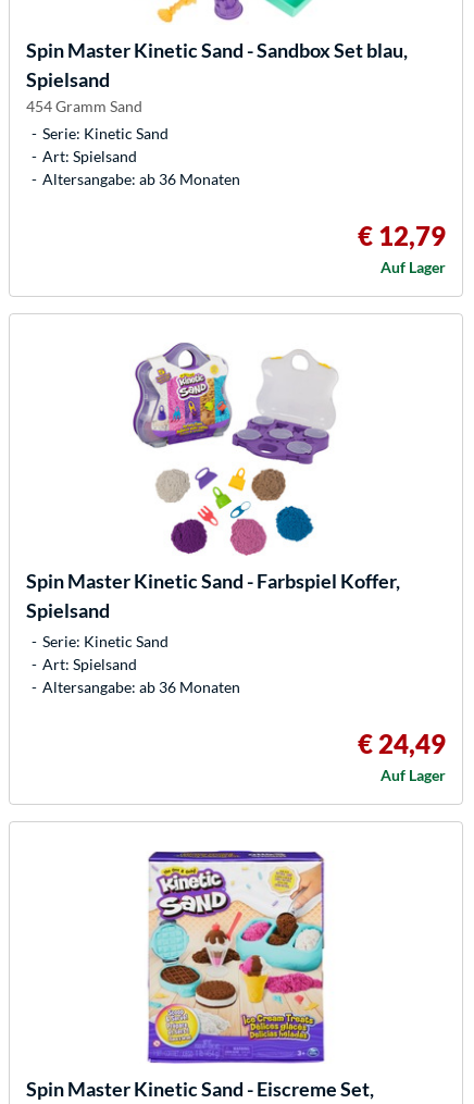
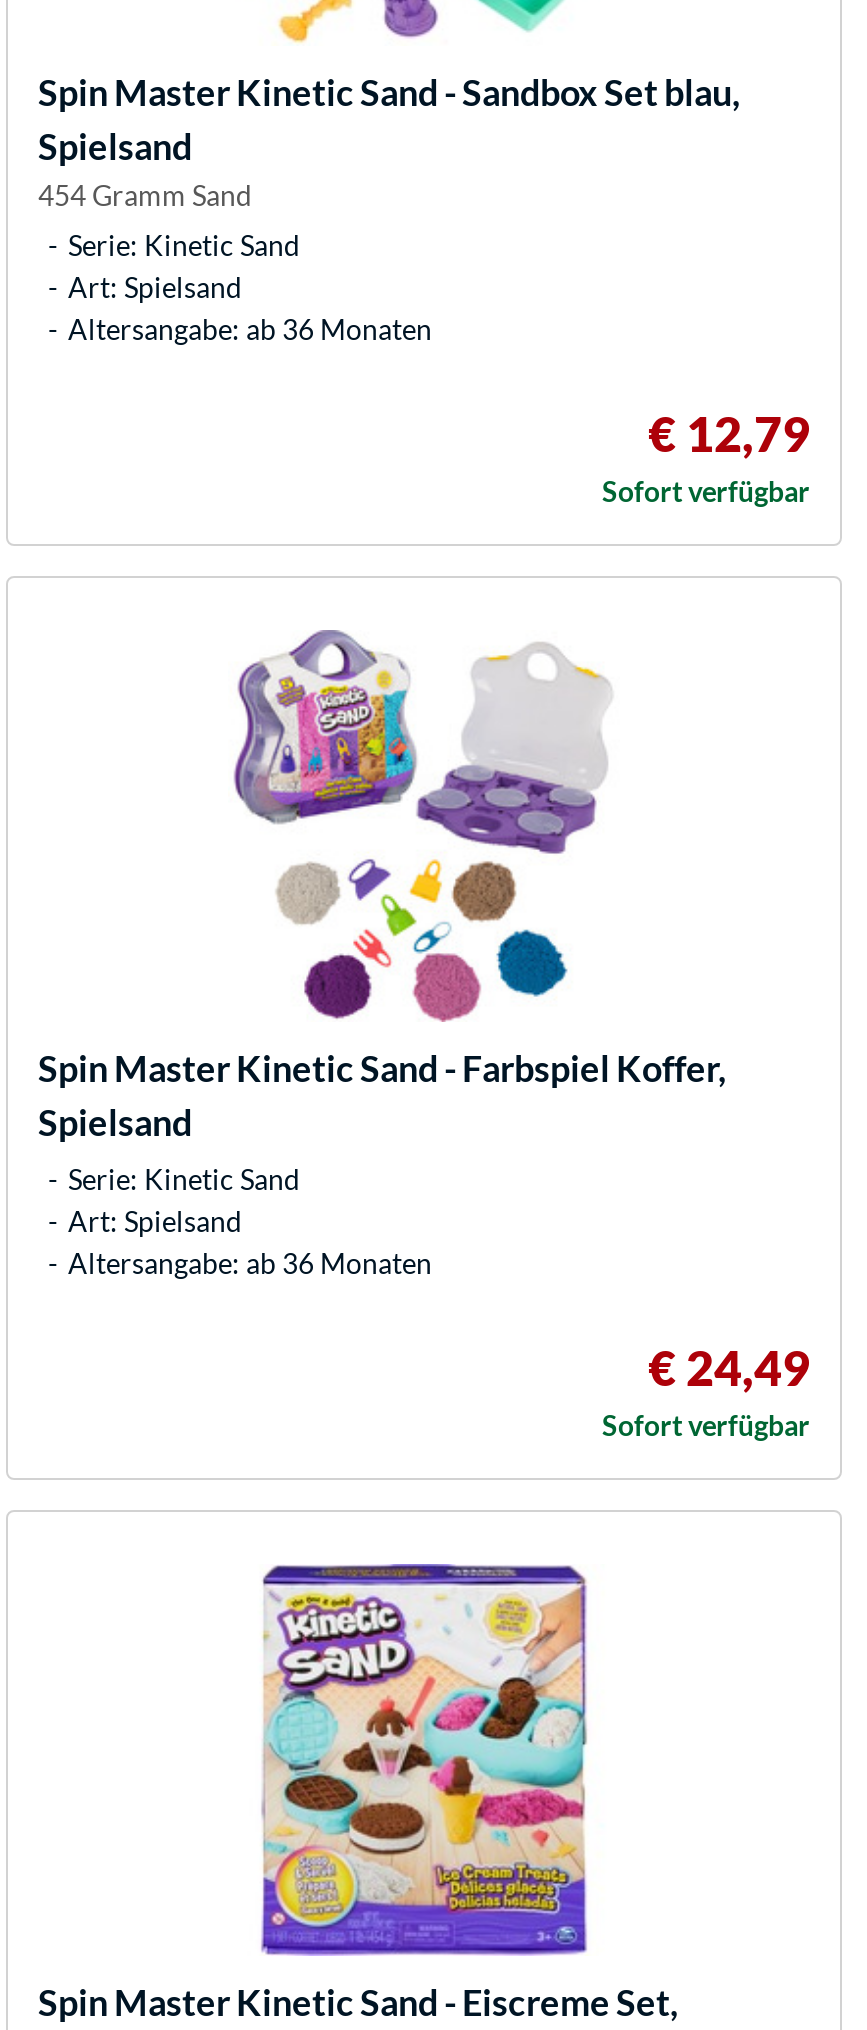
[381,258,446,277] Auf Lager -> [602,475,810,509] Sofort verfügbar
[381,766,446,785] Auf Lager -> [602,1409,810,1443] Sofort verfügbar

